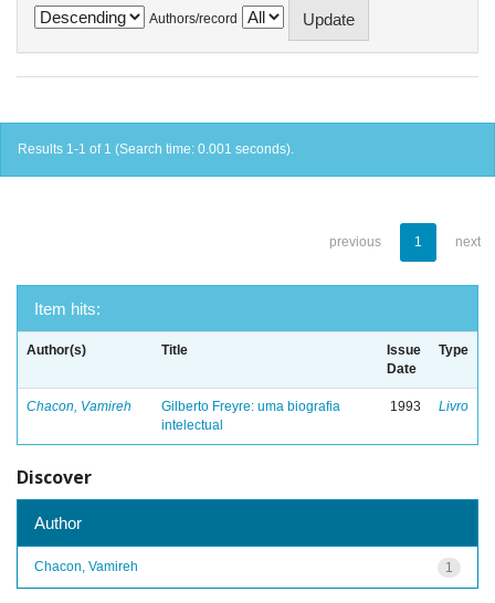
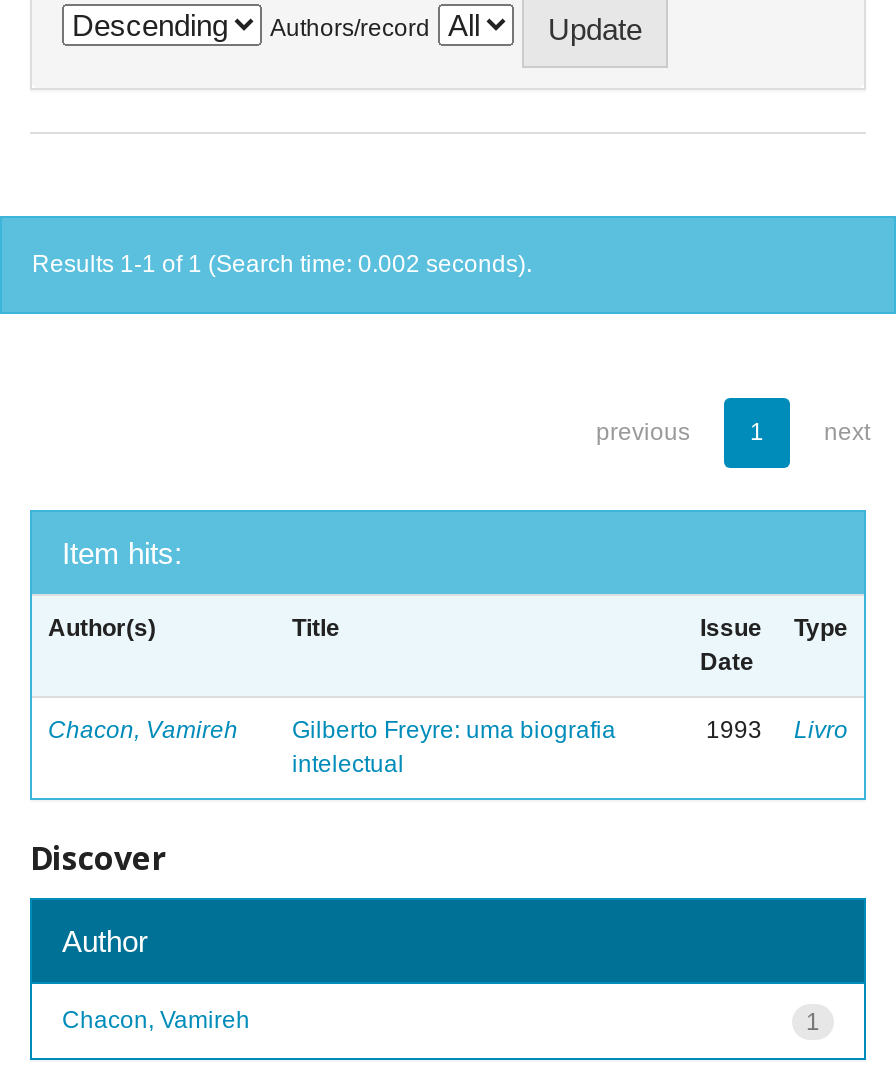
[18,141,294,157] Results 1-1 of 1 (Search time: 0.001 seconds). -> [32,250,532,278] Results 1-1 of 1 (Search time: 0.002 seconds).

